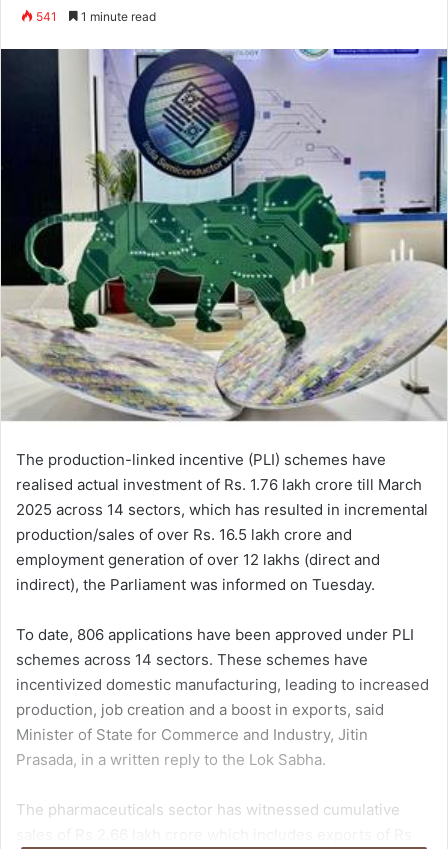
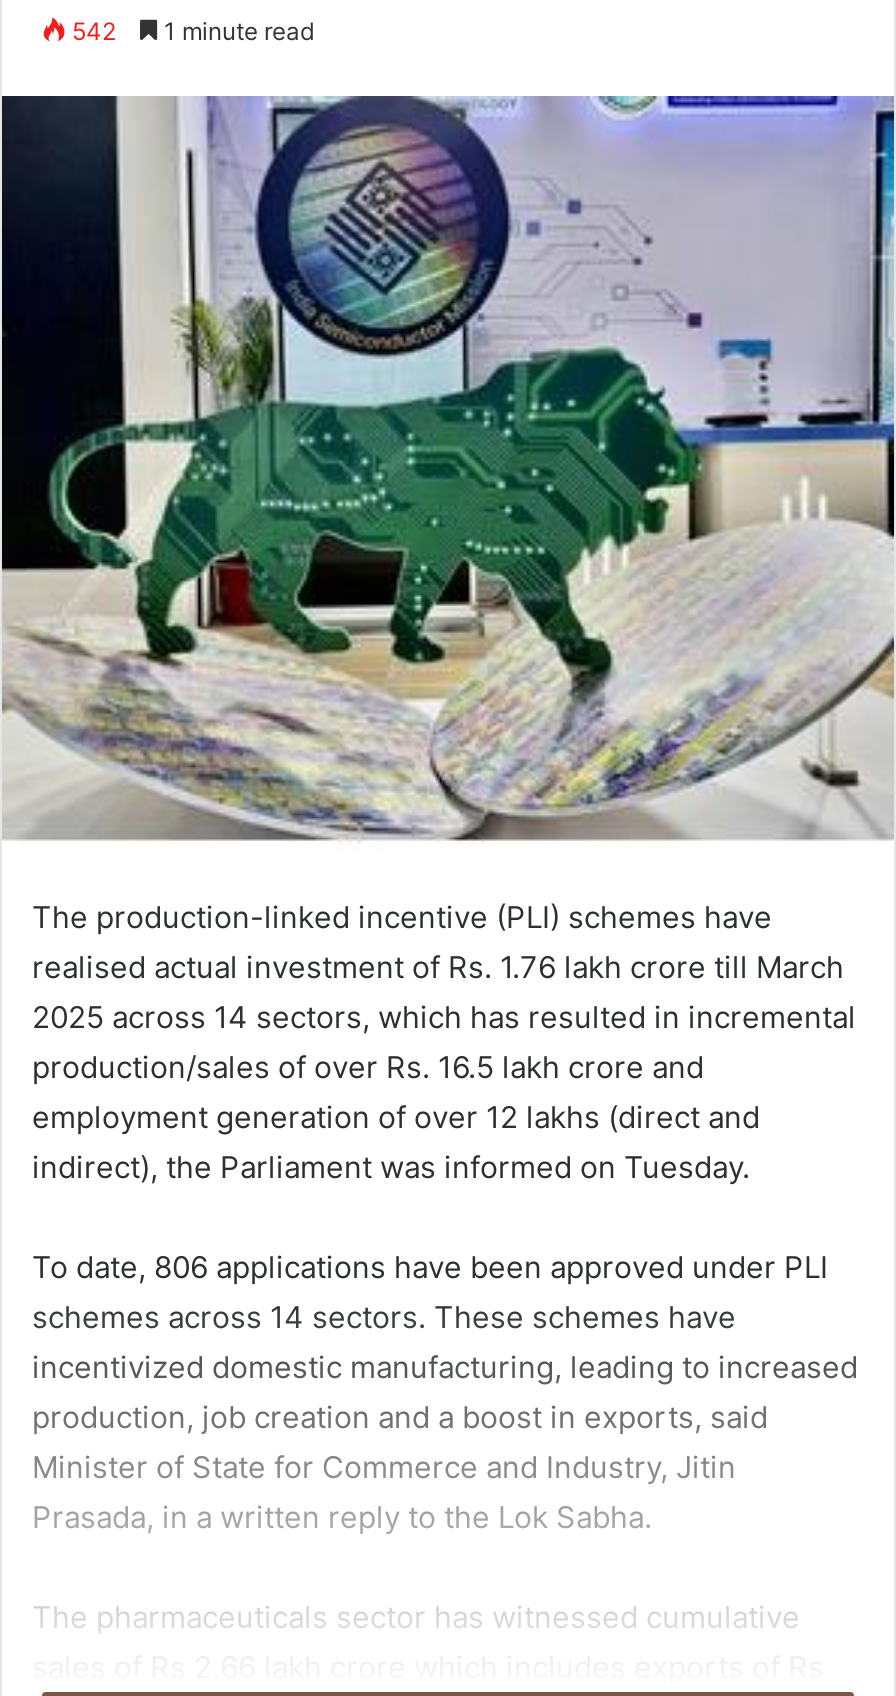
[33,9,156,24] 541 1 minute read -> [66,16,314,46] 542 1 minute read

